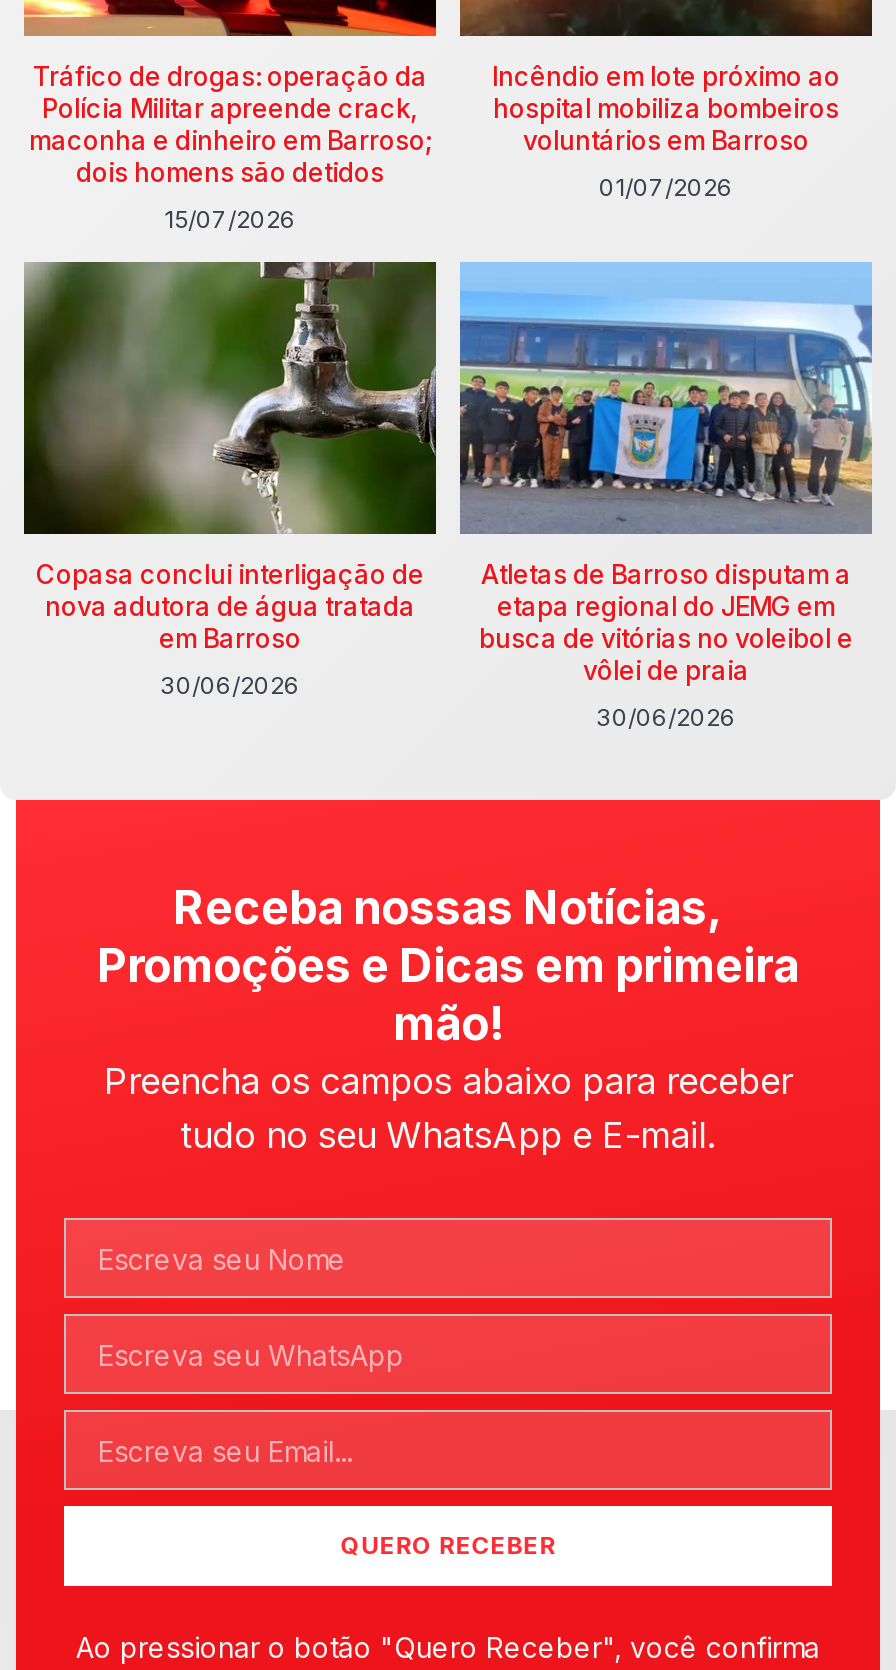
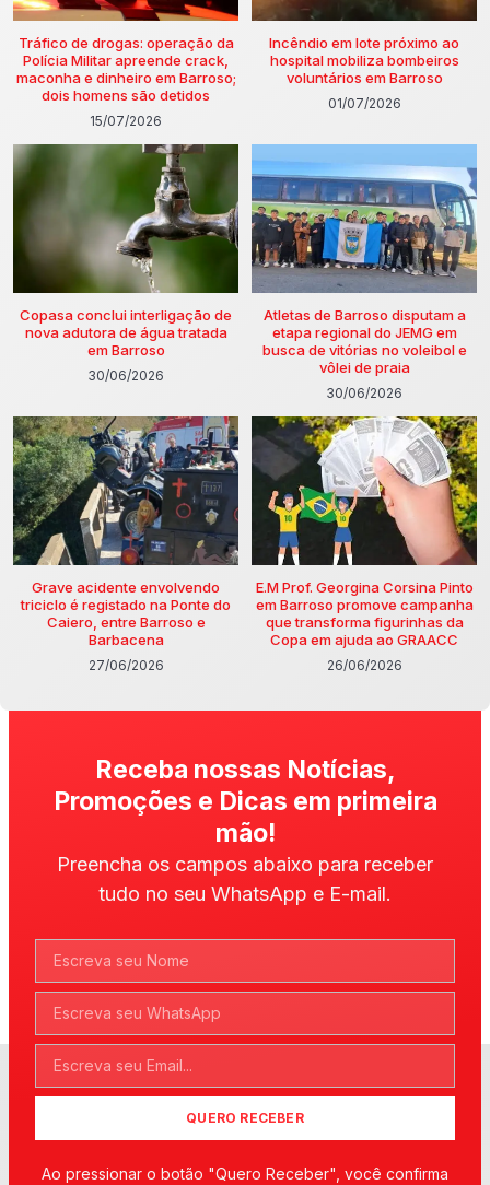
none -> [13,415,238,673] [image] | Grave acidente envolvendo | triciclo é registado na Ponte do | Caiero, entre Barroso e | Barbacena | 27/06/2026
none -> [250,415,478,673] [image] | E.M Prof. Georgina Corsina Pinto | em Barroso promove campanha | que transforma figurinhas da | Copa em ajuda ao GRAACC | 26/06/2026

